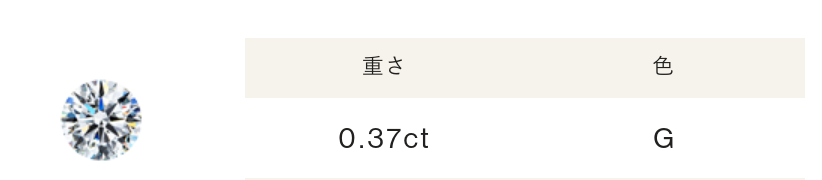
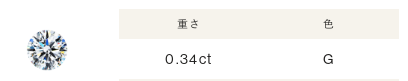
[338,122,431,154] 0.37ct -> [165,50,212,68] 0.34ct

